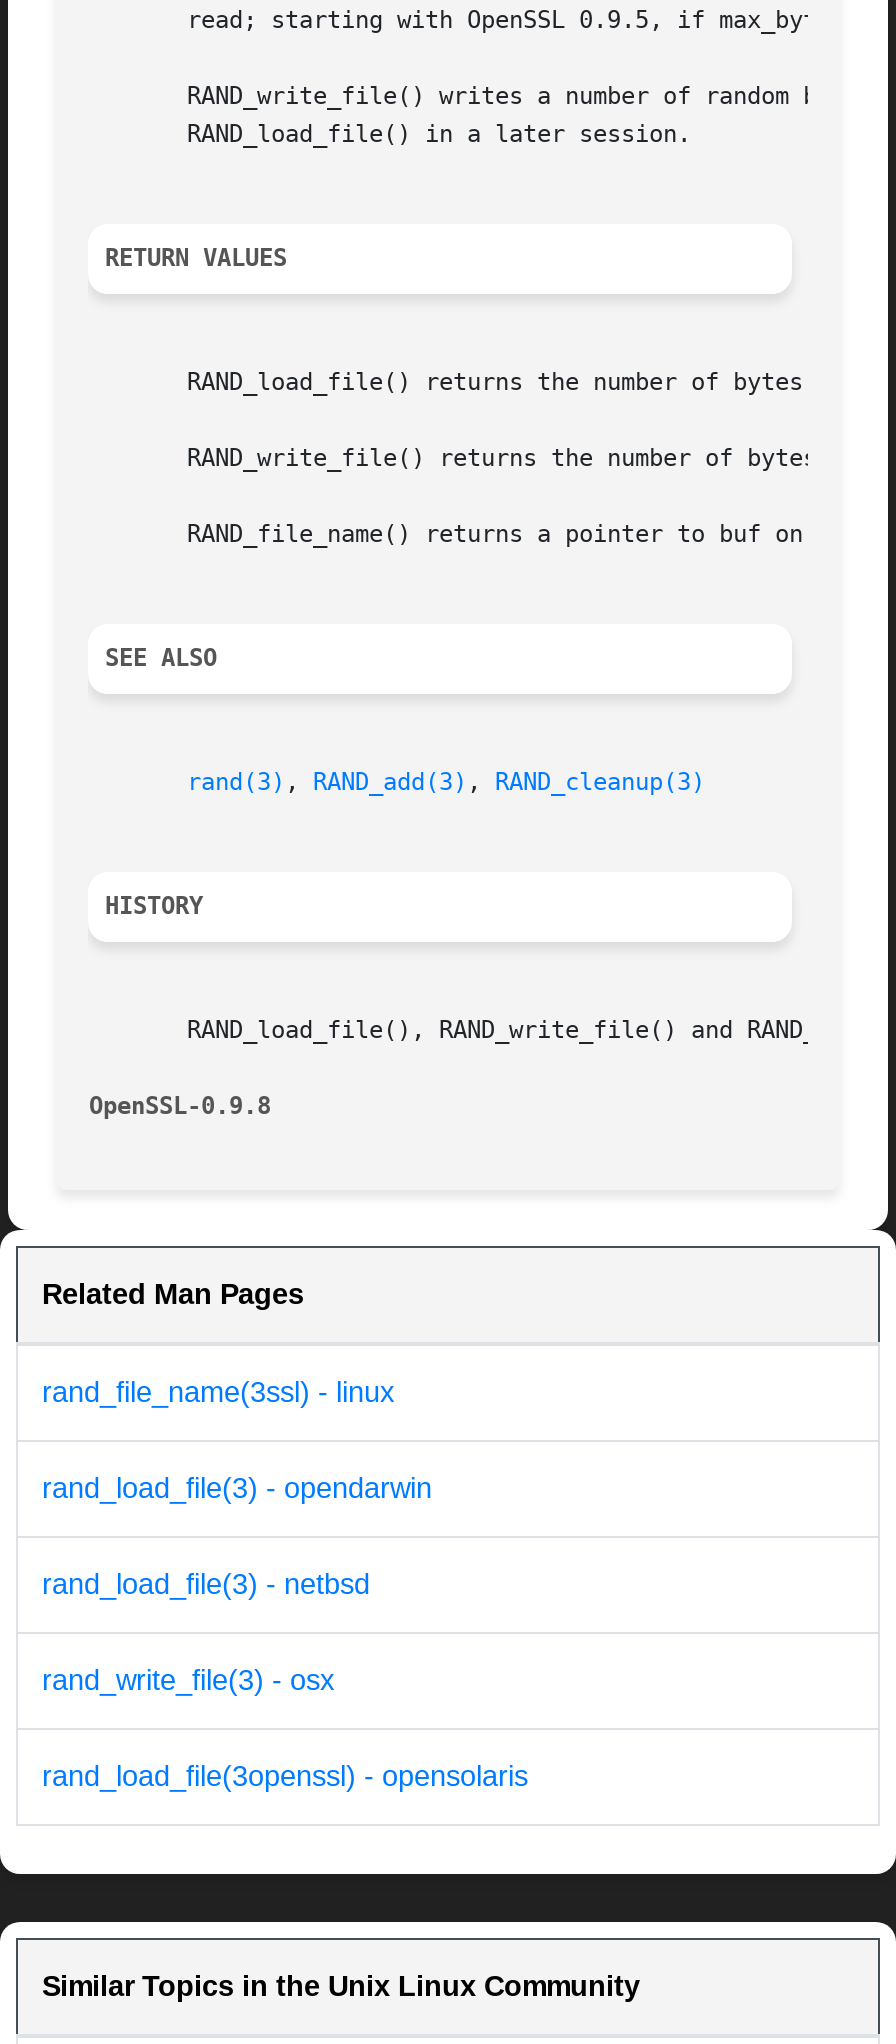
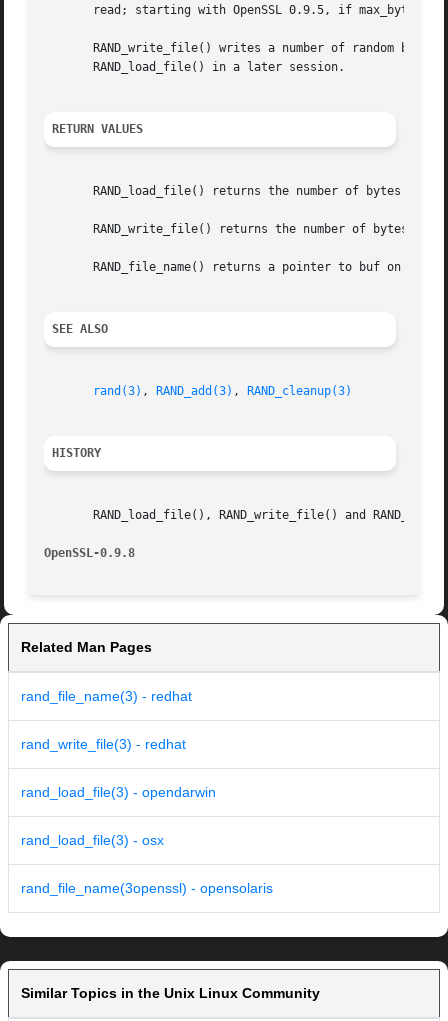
[42,1377,394,1409] rand_file_name(3ssl) - linux -> [21,688,192,752] rand_file_name(3) - redhat | rand_write_file(3) - redhat
moved [42,1473,432,1505] -> [21,784,216,800]: rand_load_file(3) - opendarwin
[42,1569,528,1793] rand_load_file(3) - netbsd | rand_write_file(3) - osx | rand_load_file(3openssl) - opensolaris -> [21,832,273,896] rand_load_file(3) - osx | rand_file_name(3openssl) - opensolaris

